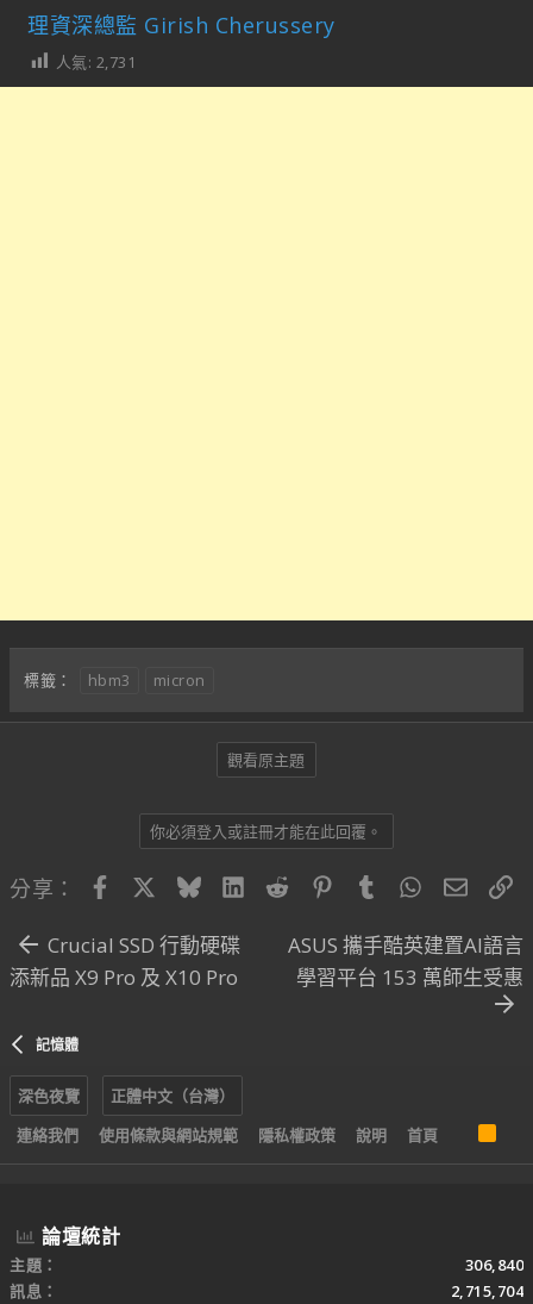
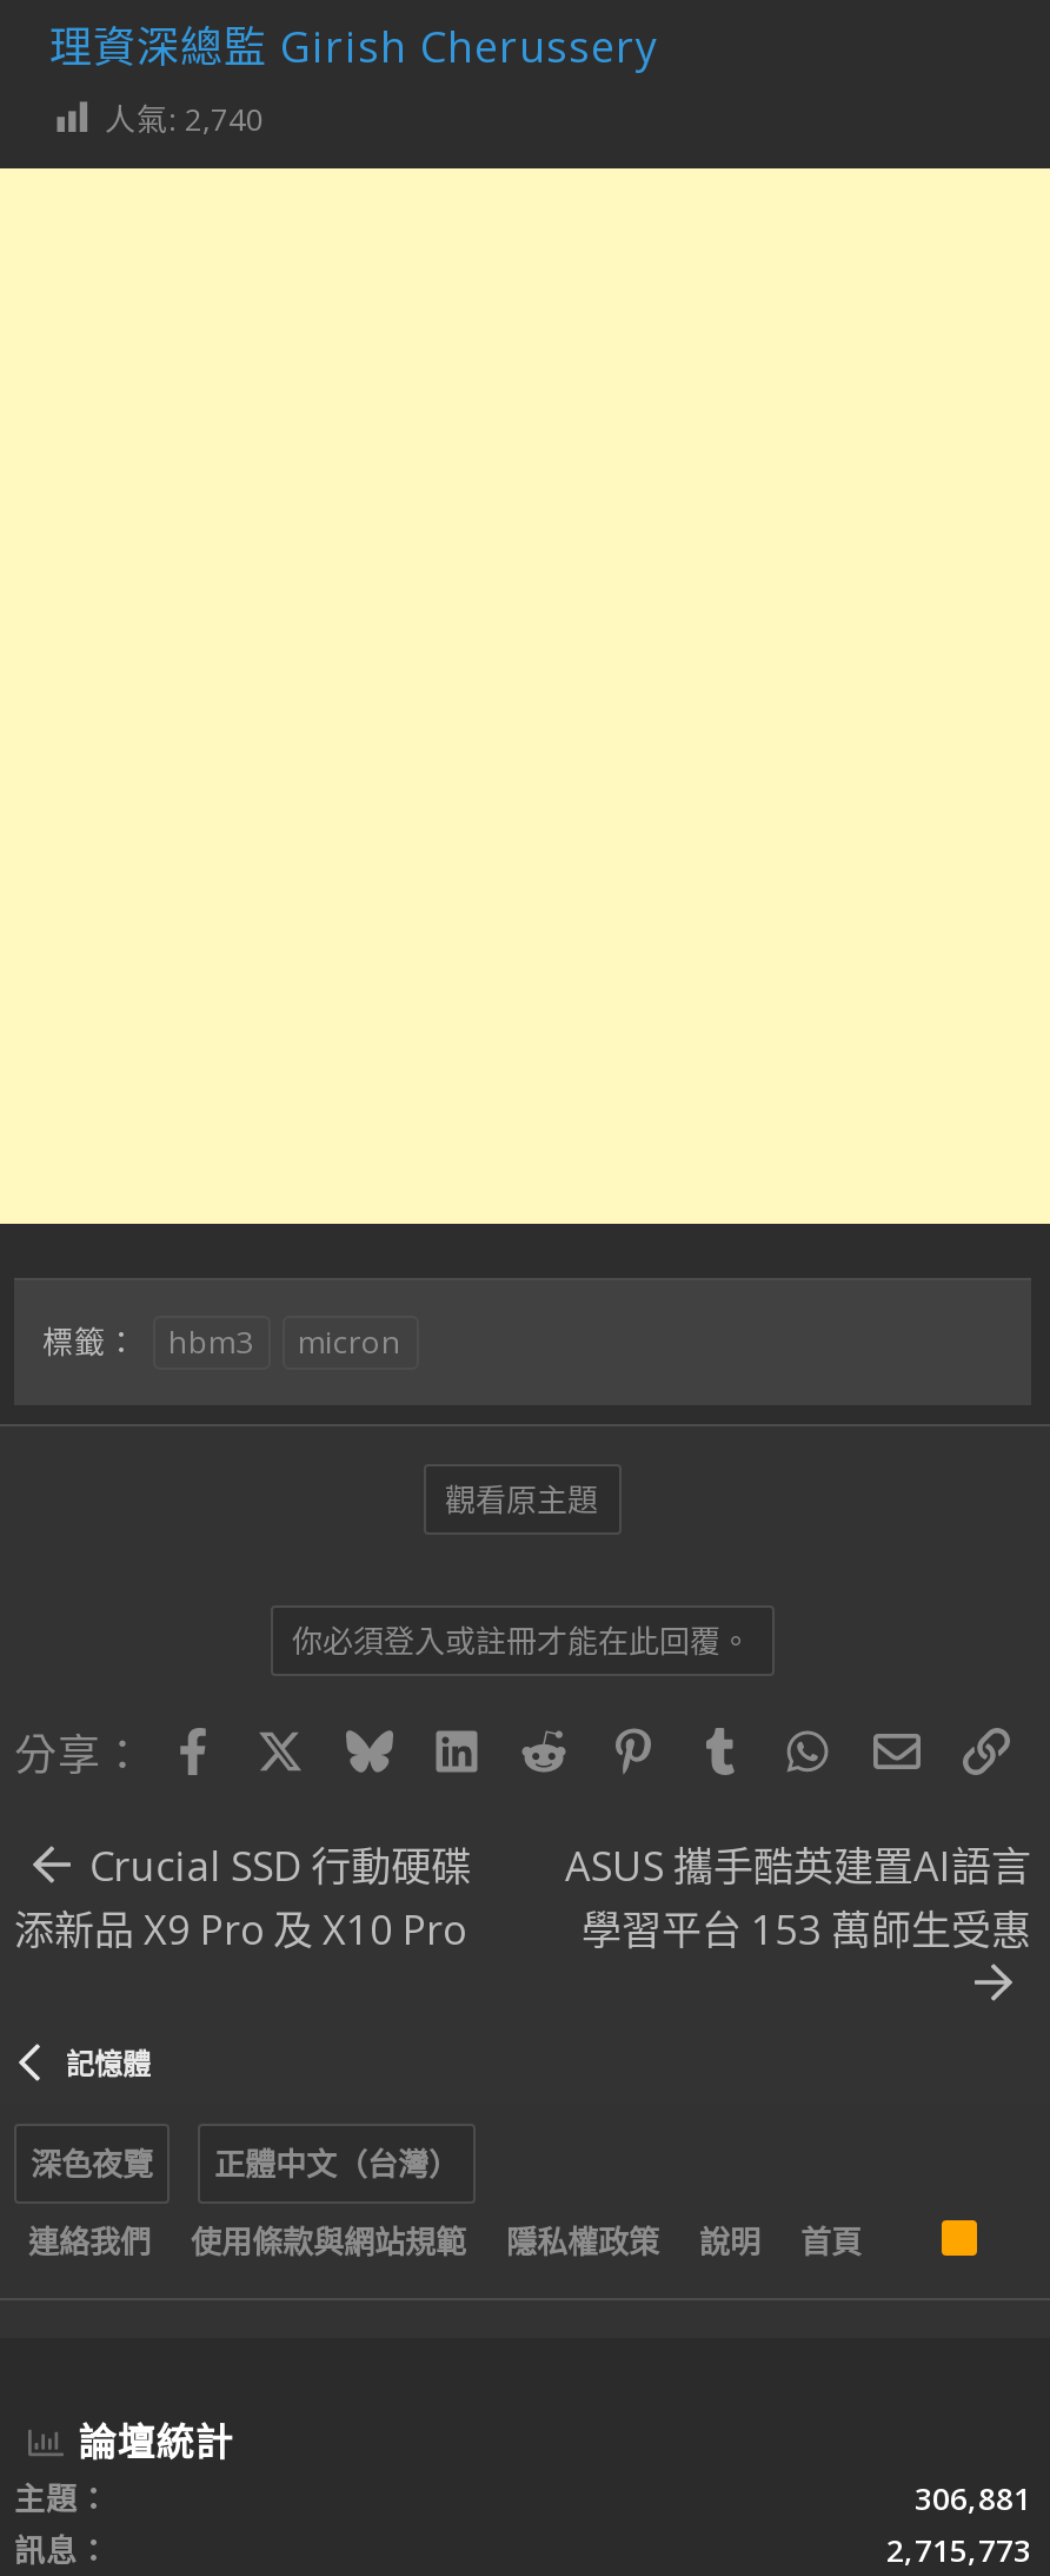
[55,51,136,72] 人氣: 2,731 -> [105,97,264,139] 人氣: 2,740
[465,1253,523,1275] 306,840 -> [915,2476,1031,2518] 306,881
[450,1280,523,1301] 2,715,704 -> [886,2528,1031,2570] 2,715,773

